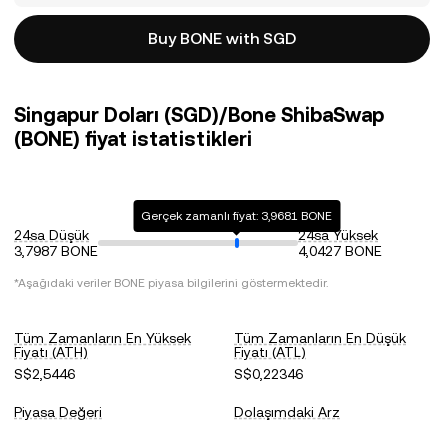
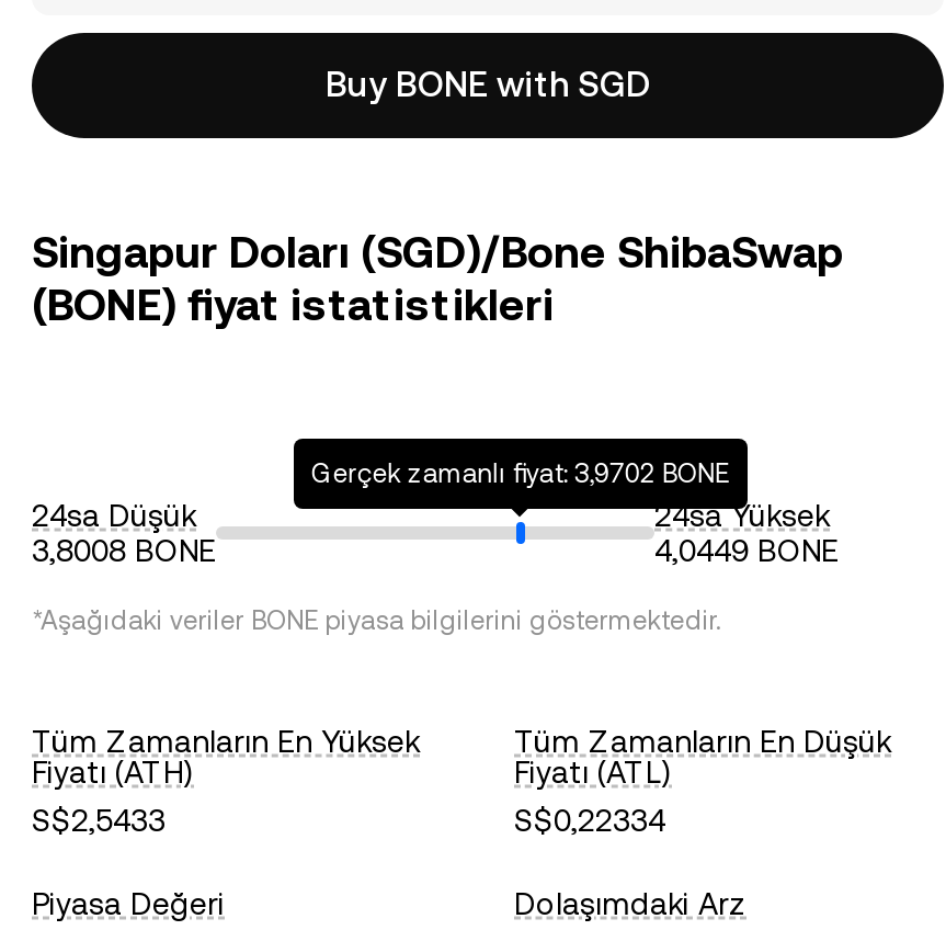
[141,209,332,223] Gerçek zamanlı fiyat: 3,9681 BONE -> [311,458,730,489] Gerçek zamanlı fiyat: 3,9702 BONE
[14,243,98,259] 3,7987 BONE -> [32,533,216,568] 3,8008 BONE
[298,243,382,259] 4,0427 BONE -> [654,533,839,568] 4,0449 BONE
[14,366,75,382] S$2,5446 -> [32,803,166,838] S$2,5433
[234,366,303,382] S$0,22346 -> [514,803,665,838] S$0,22334

